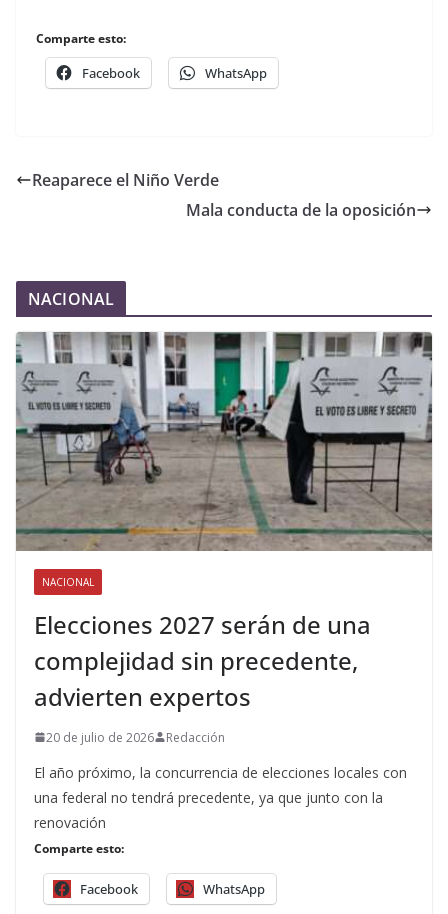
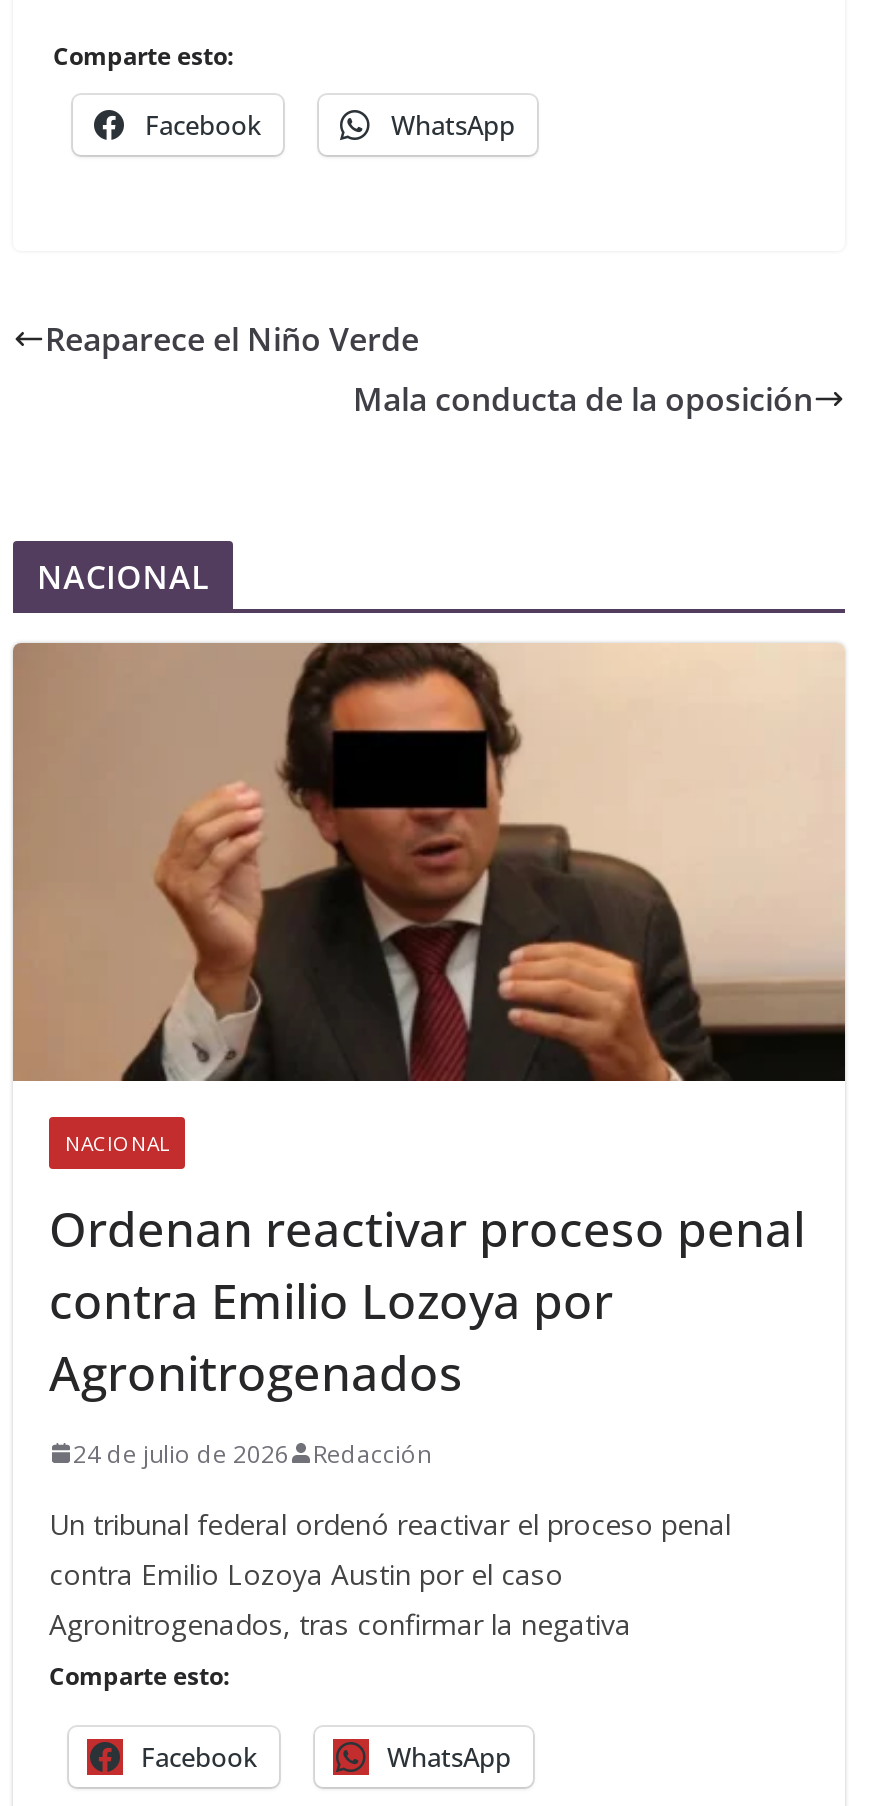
[15,331,433,552] [image] -> [11,641,847,1083] [image]
[34,608,371,713] Elecciones 2027 serán de una | complejidad sin precedente, | advierten expertos -> [49,1194,805,1404] Ordenan reactivar proceso penal | contra Emilio Lozoya por | Agronitrogenados
[46,729,225,746] 20 de julio de 2026 Redacción -> [73,1436,431,1470] 24 de julio de 2026 Redacción
[34,763,407,832] El año próximo, la concurrencia de elecciones locales con | una federal no tendrá precedente, ya que junto con la | renovación -> [49,1504,731,1642] Un tribunal federal ordenó reactivar el proceso penal | contra Emilio Lozoya Austin por el caso | Agronitrogenados, tras confirmar la negativa

